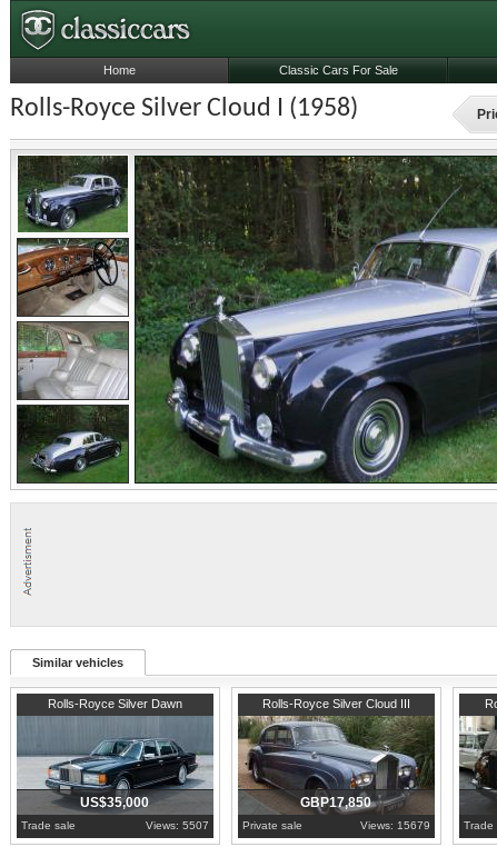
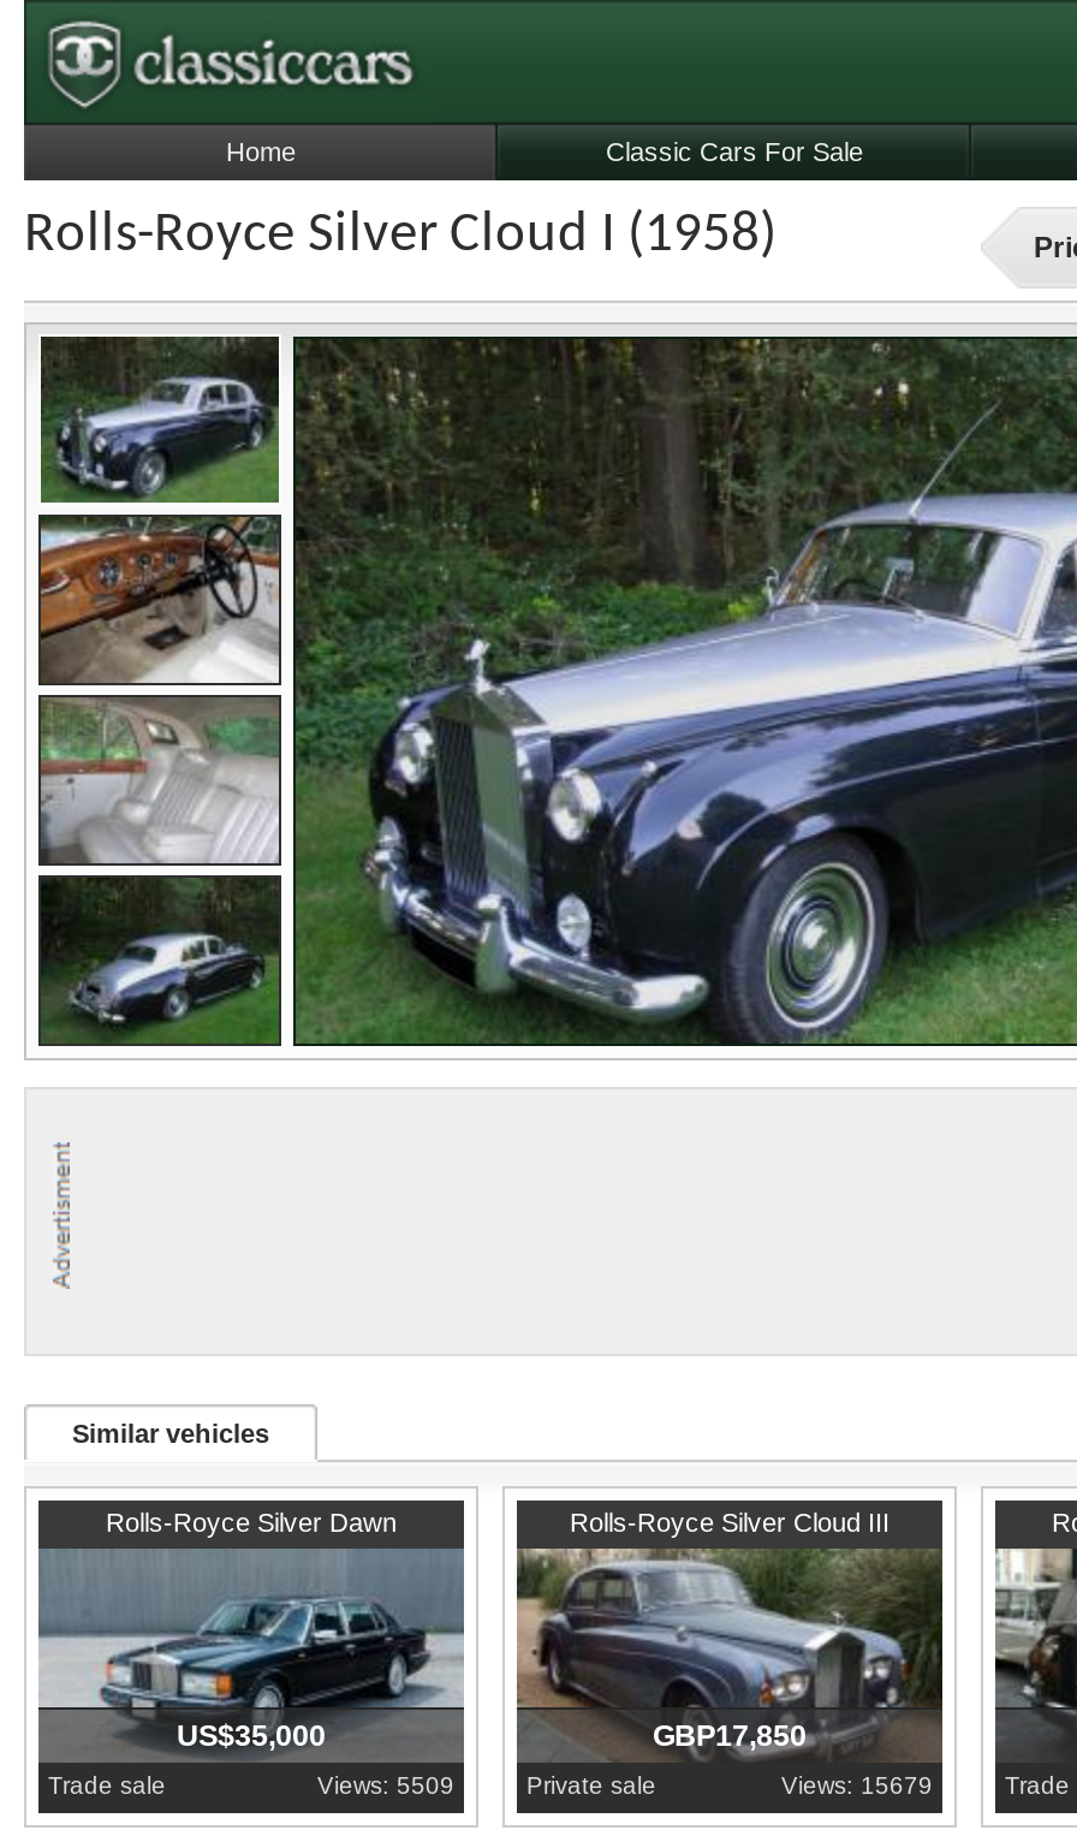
[146,819,209,831] Views: 5507 -> [317,1772,454,1799] Views: 5509

